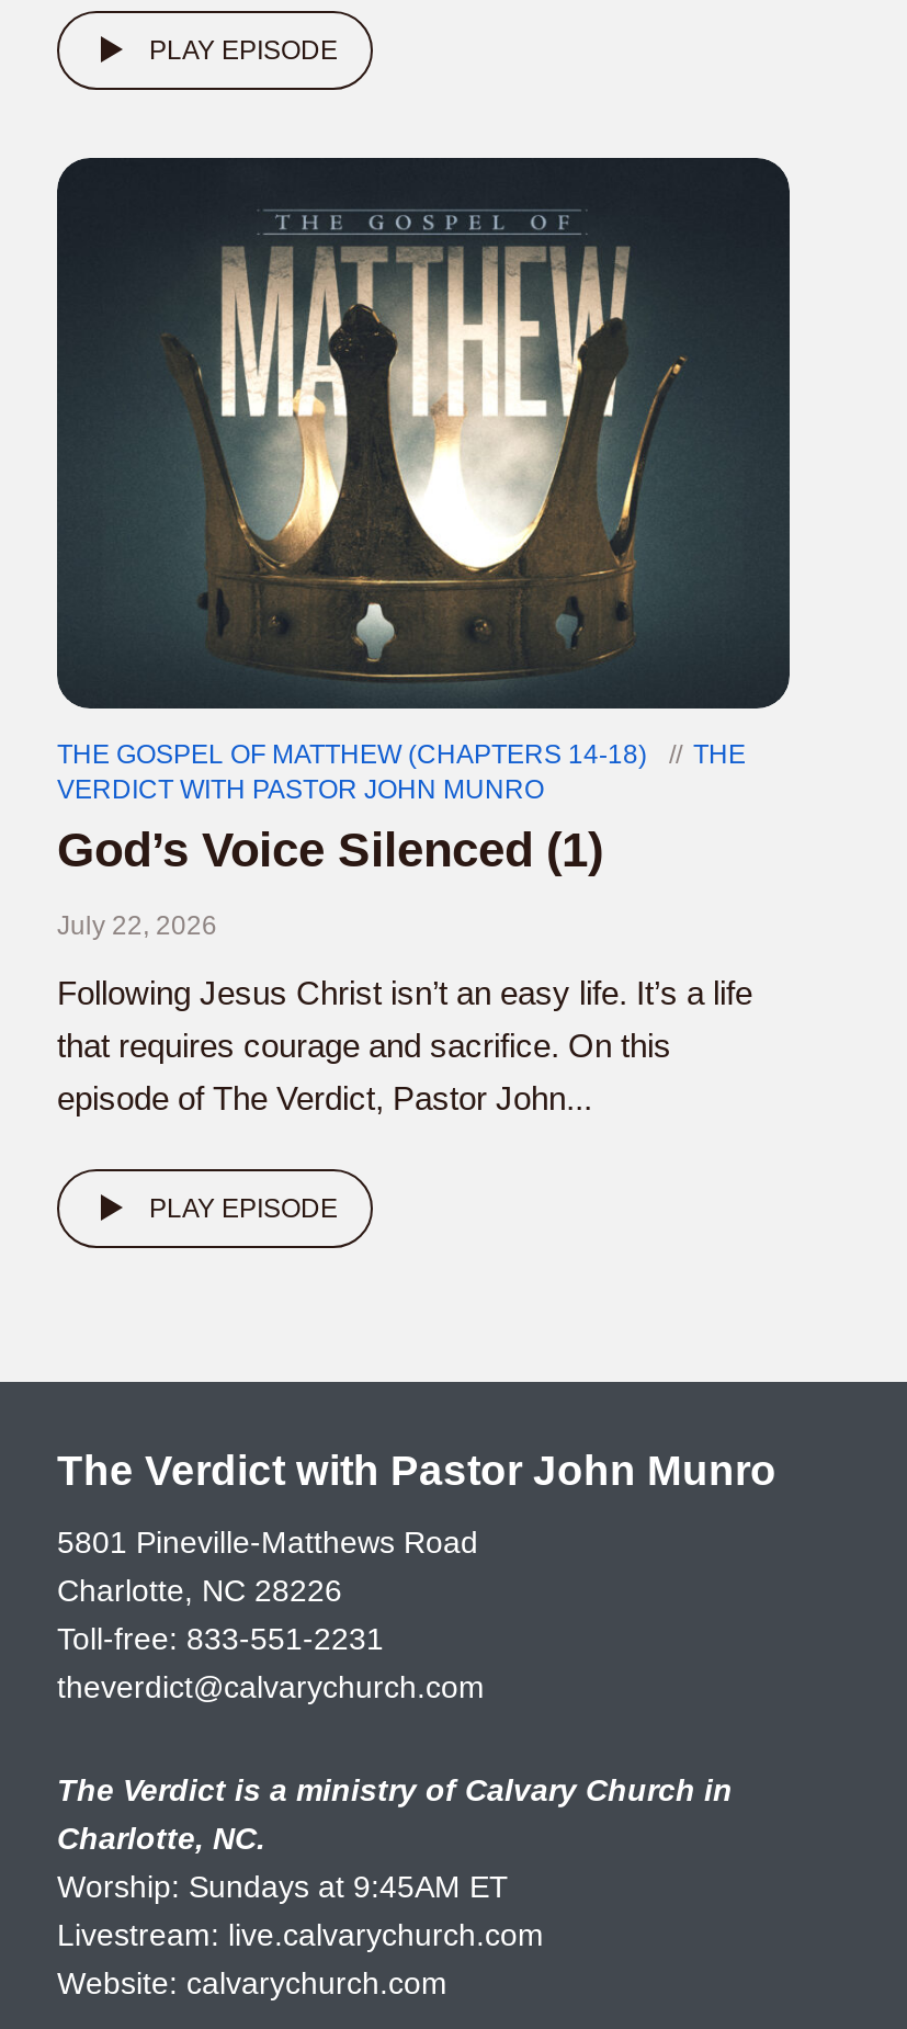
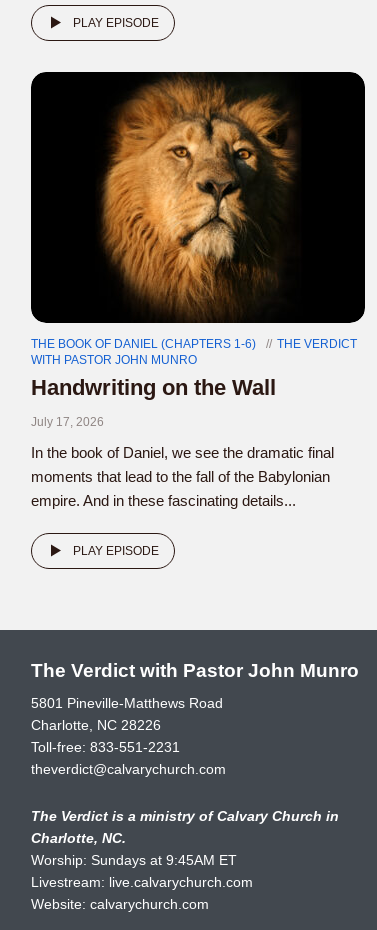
[57,157,790,878] [image] | THE GOSPEL OF MATTHEW (CHAPTERS 14-18) | THE | VERDICT WITH PASTOR JOHN MUNRO | God’s Voice Silenced (1) -> [31,71,365,400] [image] | THE BOOK OF DANIEL (CHAPTERS 1-6) | THE VERDICT | WITH PASTOR JOHN MUNRO | Handwriting on the Wall
[57,911,217,941] July 22, 2026 -> [31,415,104,429] July 17, 2026
[57,974,752,1117] Following Jesus Christ isn’t an easy life. It’s a life | that requires courage and sacrifice. On this | episode of The Verdict, Pastor John... -> [31,444,334,509] In the book of Daniel, we see the dramatic final | moments that lead to the fall of the Babylonian | empire. And in these fascinating details...

